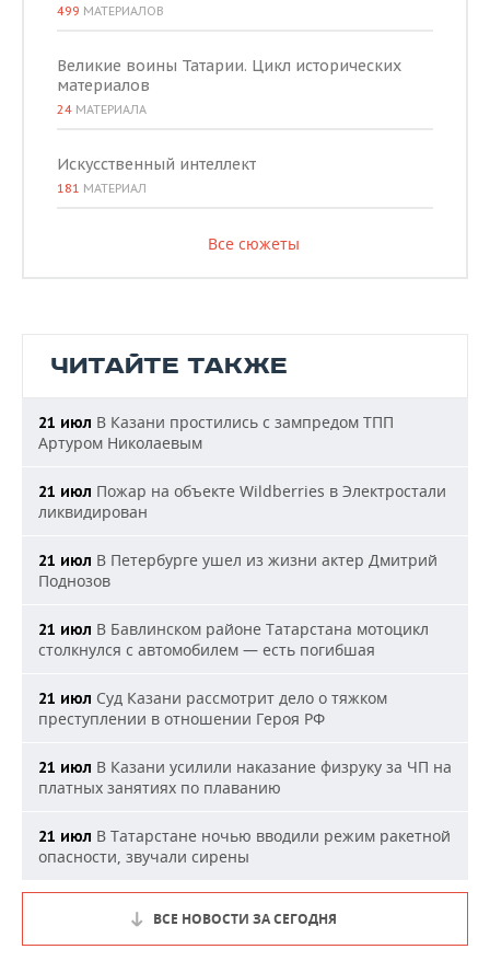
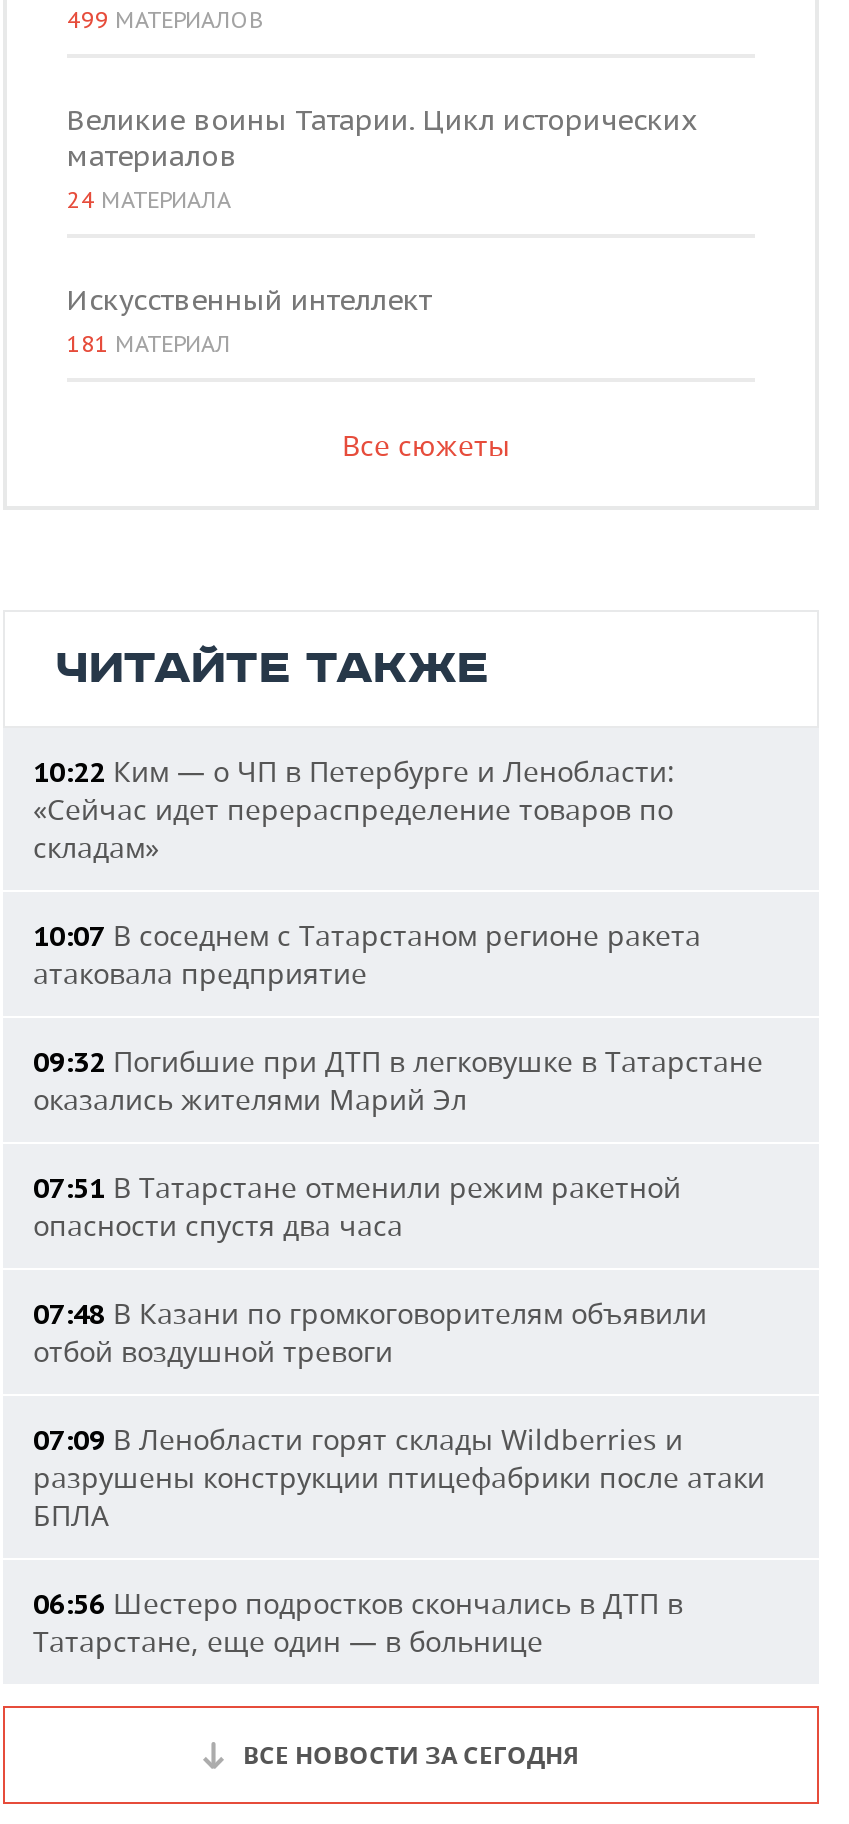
[38,411,394,453] 21 июл В Казани простились с зампредом ТПП | Артуром Николаевым -> [33,751,675,865] 10:22 Ким — о ЧП в Петербурге и Ленобласти: | «Сейчас идет перераспределение товаров по | складам»
[38,480,446,522] 21 июл Пожар на объекте Wildberries в Электростали | ликвидирован -> [33,915,701,991] 10:07 В соседнем с Татарстаном регионе ракета | атаковала предприятие
[38,549,437,591] 21 июл В Петербурге ушел из жизни актер Дмитрий | Поднозов -> [33,1041,763,1117] 09:32 Погибшие при ДТП в легковушке в Татарстане | оказались жителями Марий Эл
[38,618,429,660] 21 июл В Бавлинском районе Татарстана мотоцикл | столкнулся с автомобилем — есть погибшая -> [33,1167,681,1243] 07:51 В Татарстане отменили режим ракетной | опасности спустя два часа
[38,687,387,729] 21 июл Суд Казани рассмотрит дело о тяжком | преступлении в отношении Героя РФ -> [33,1293,707,1369] 07:48 В Казани по громкоговорителям объявили | отбой воздушной тревоги
[38,756,452,798] 21 июл В Казани усилили наказание физруку за ЧП на | платных занятиях по плаванию -> [33,1419,765,1533] 07:09 В Ленобласти горят склады Wildberries и | разрушены конструкции птицефабрики после атаки | БПЛА
[38,825,451,867] 21 июл В Татарстане ночью вводили режим ракетной | опасности, звучали сирены -> [33,1583,683,1659] 06:56 Шестеро подростков скончались в ДТП в | Татарстане, еще один — в больнице

